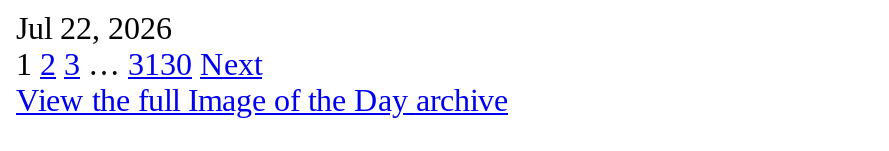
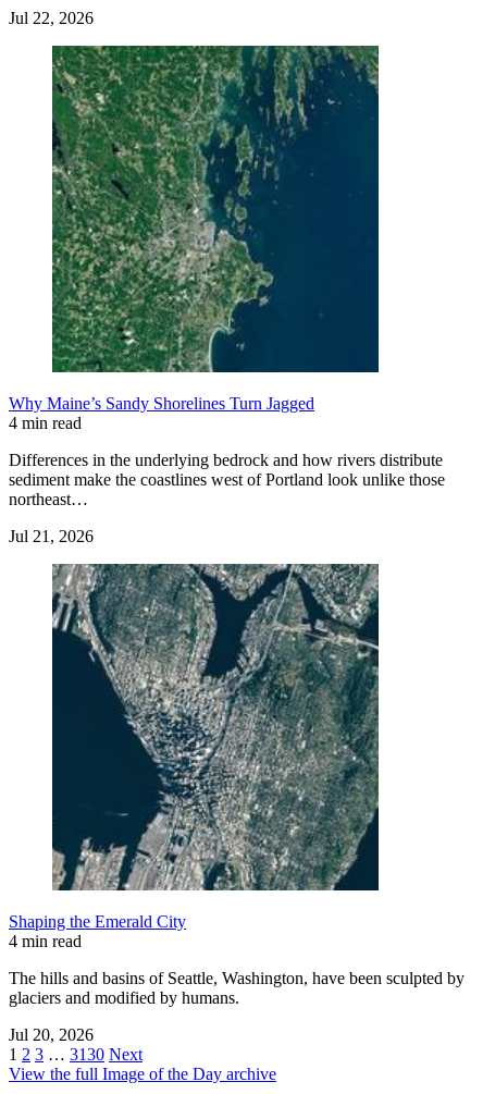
none -> [9,45,445,546] [image] | Why Maine’s Sandy Shorelines Turn Jagged | 4 min read | Differences in the underlying bedrock and how rivers distribute | sediment make the coastlines west of Portland look unlike those | northeast… | Jul 21, 2026
none -> [9,563,465,1044] [image] | Shaping the Emerald City | 4 min read | The hills and basins of Seattle, Washington, have been sculpted by | glaciers and modified by humans. | Jul 20, 2026

